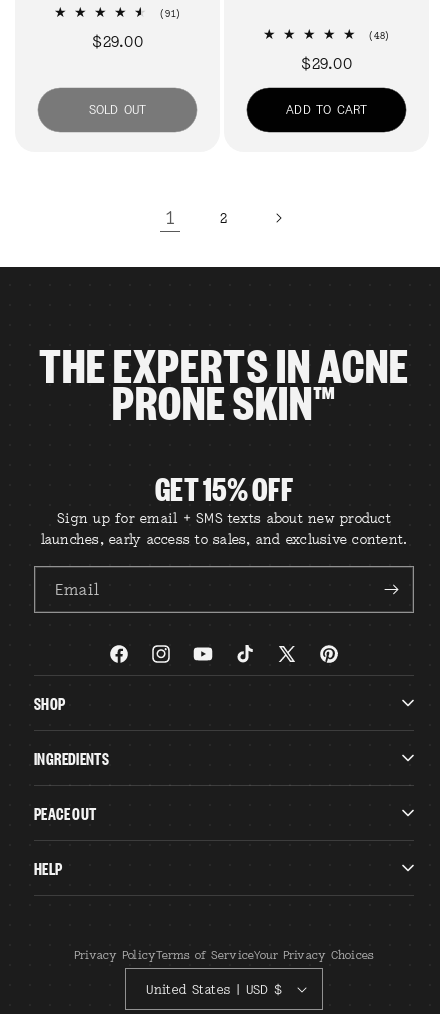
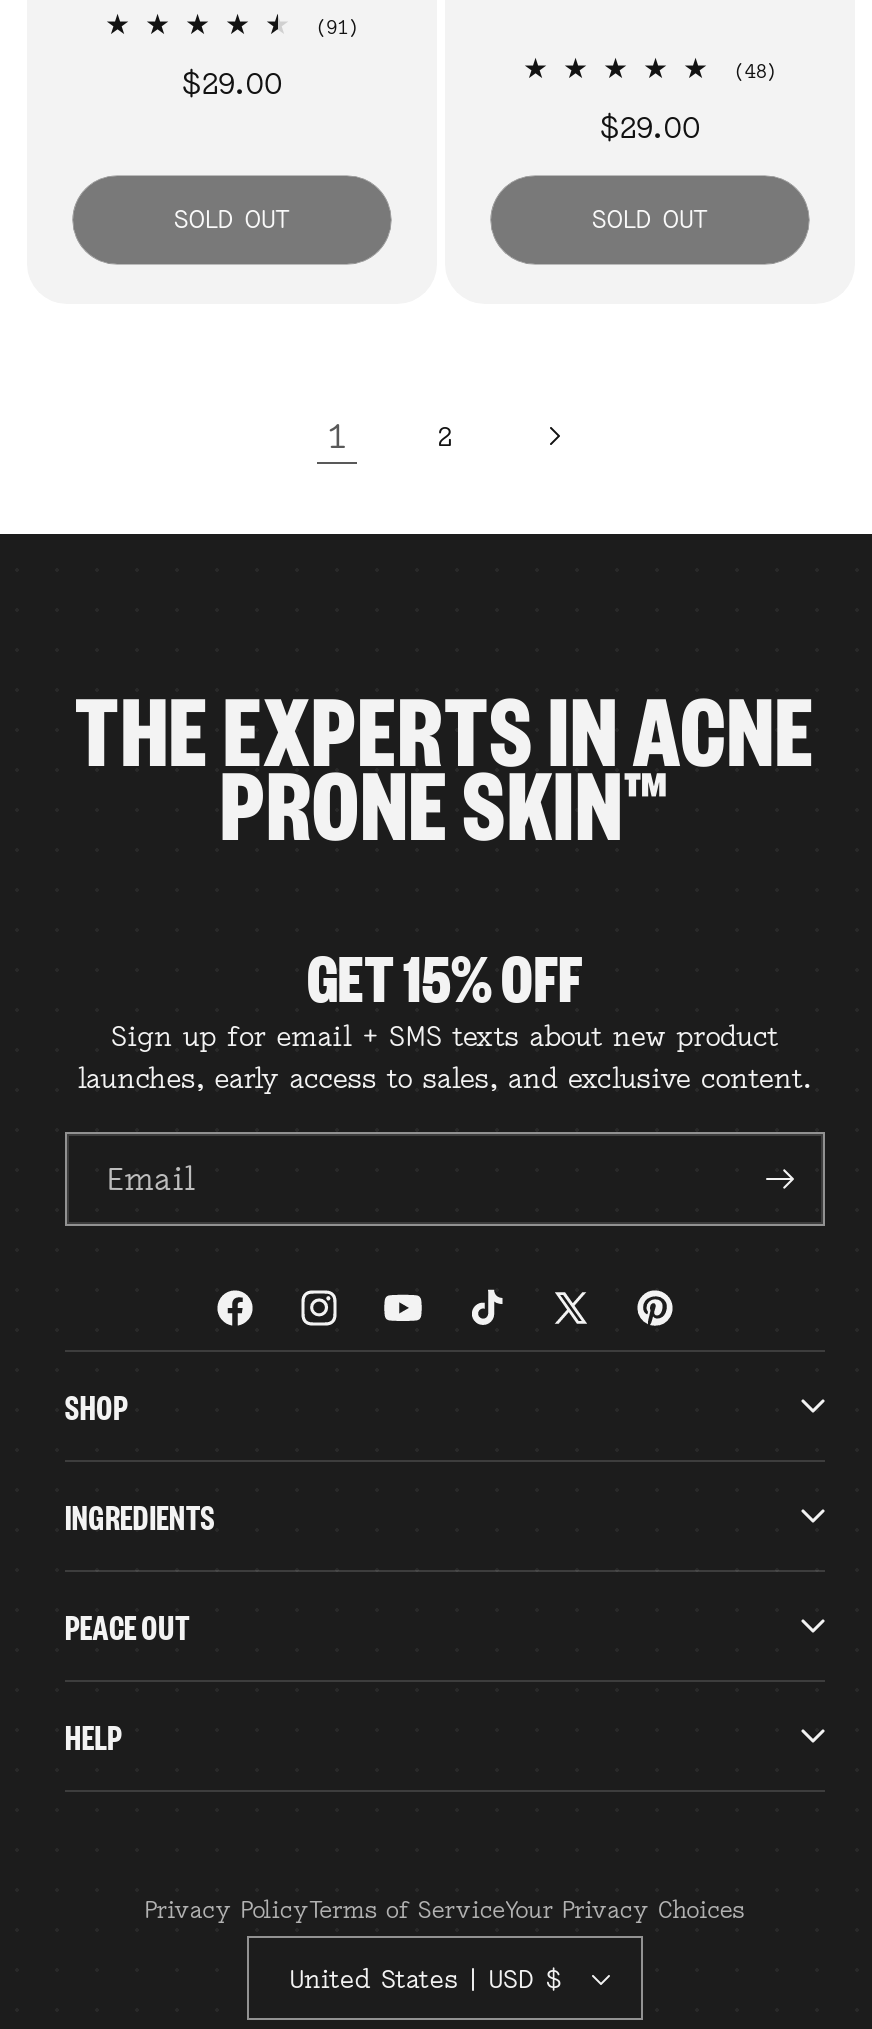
[286,101,367,118] ADD TO CART -> [592,202,708,236] SOLD OUT

